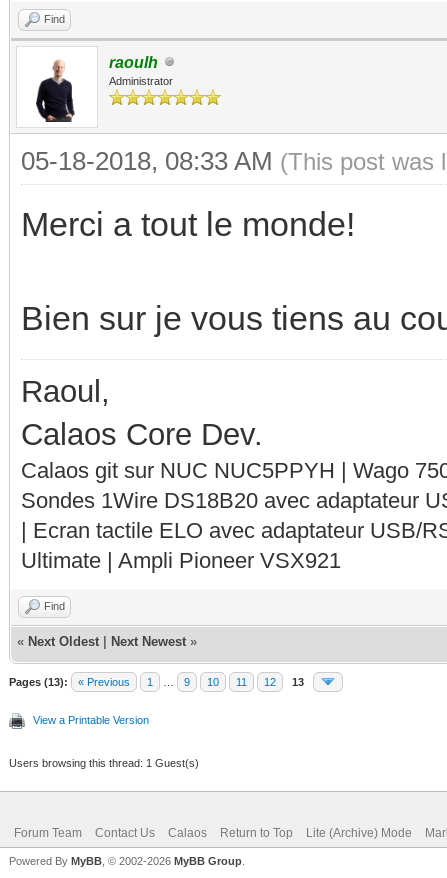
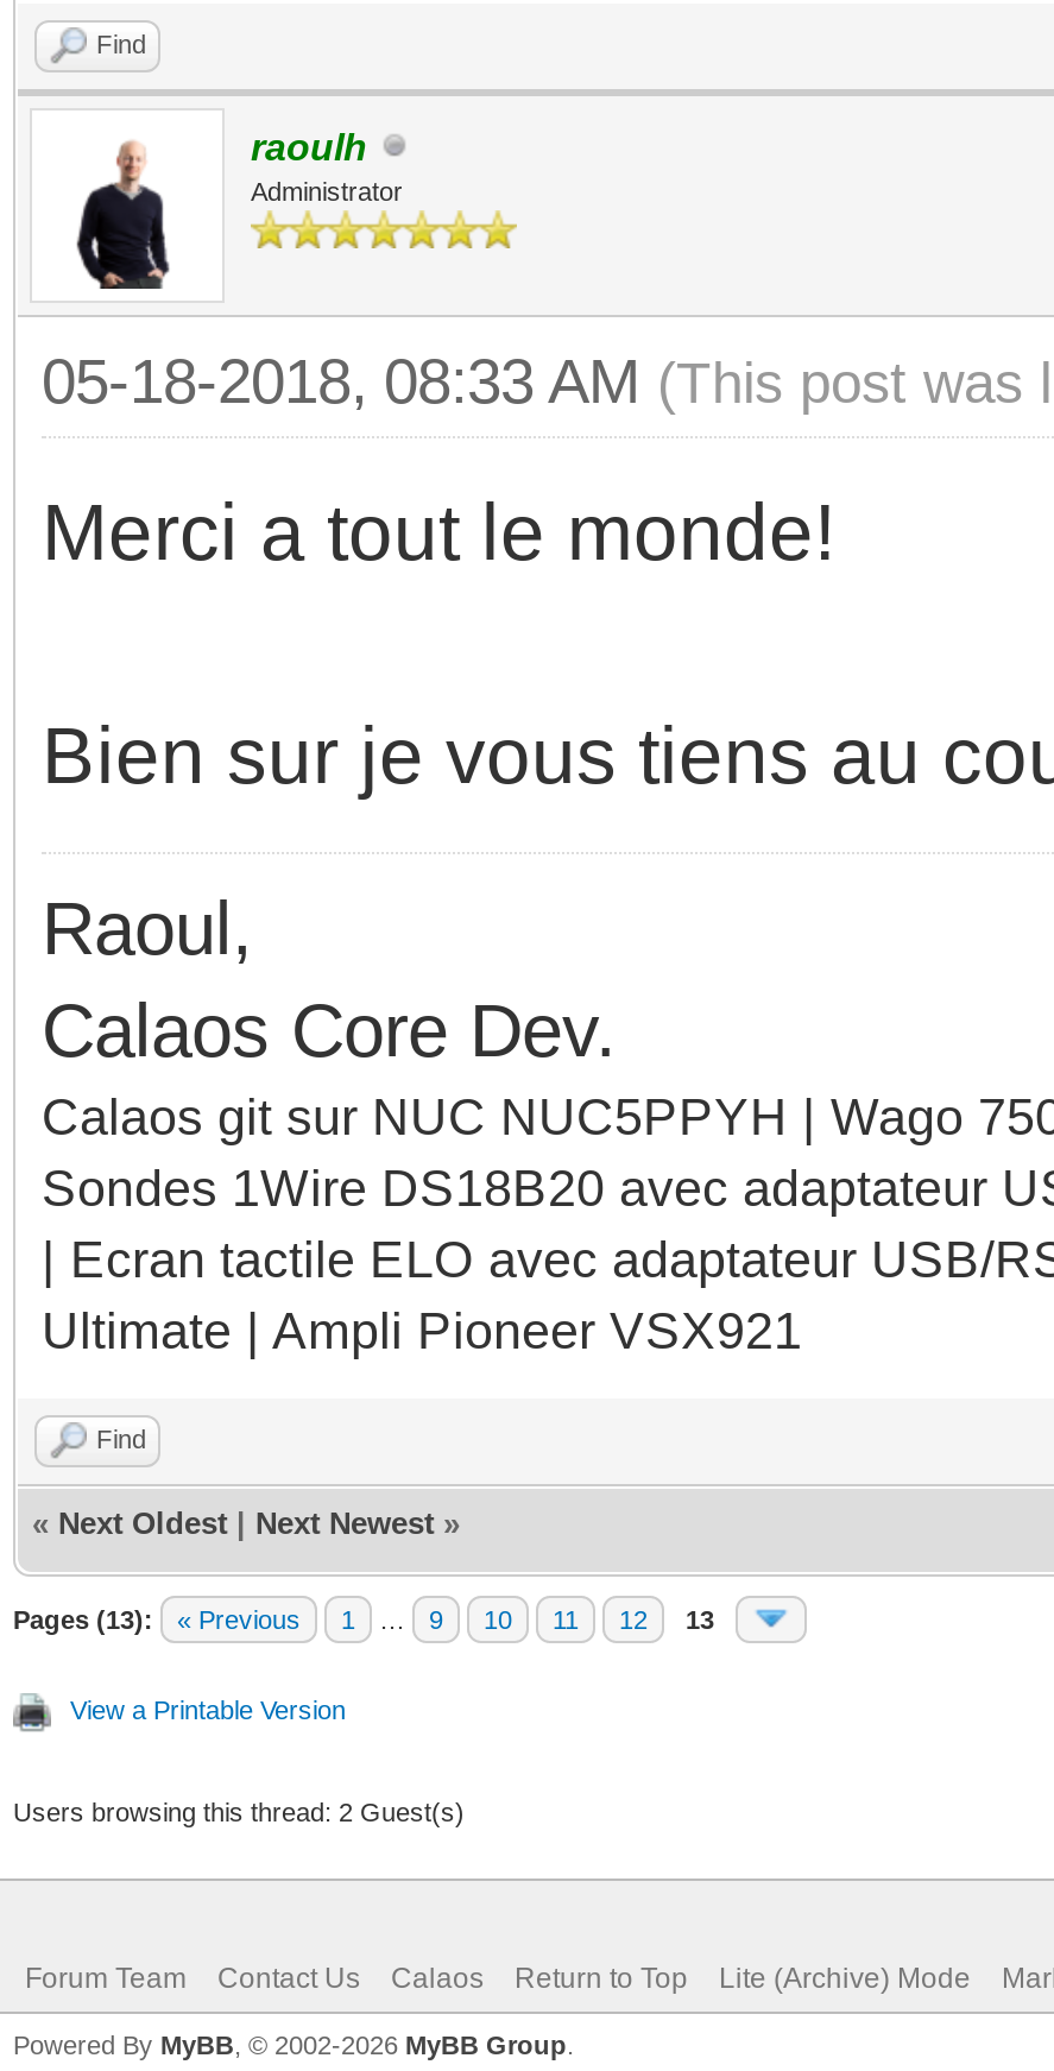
[9,757,199,769] Users browsing this thread: 1 Guest(s) -> [13,1797,465,1826] Users browsing this thread: 2 Guest(s)

